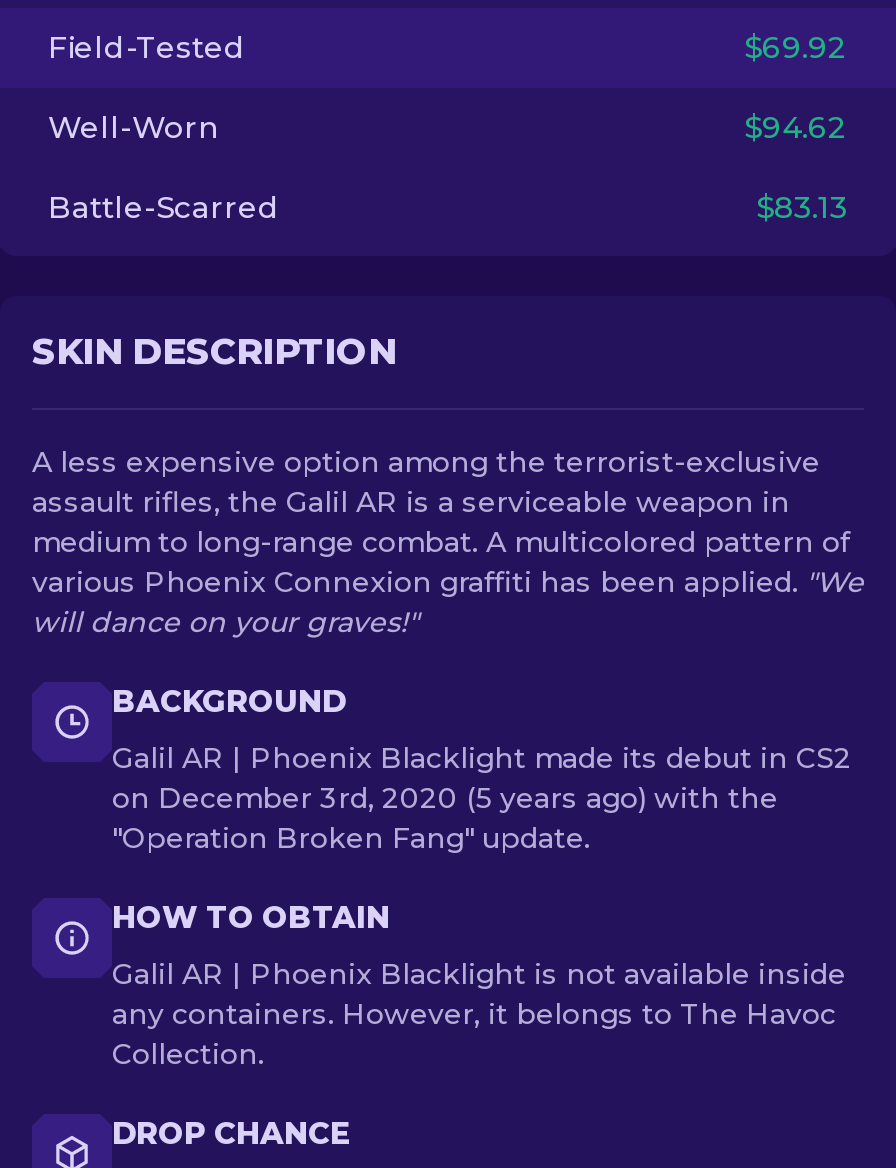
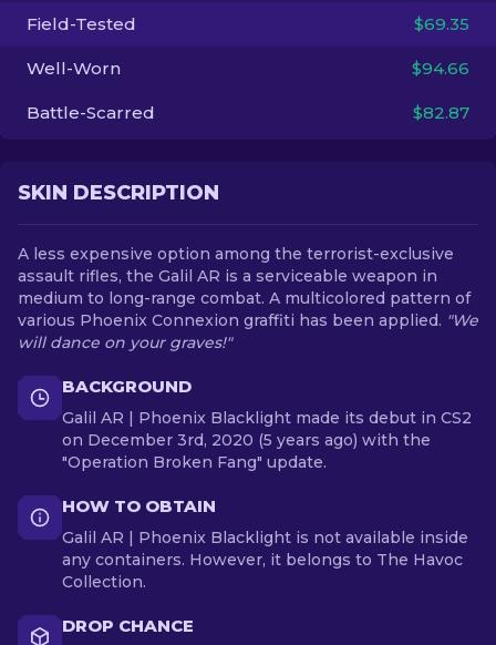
[744,28,848,66] $69.92 -> [414,13,469,34] $69.35
[744,108,848,146] $94.62 -> [412,58,469,79] $94.66
[756,188,848,226] $83.13 -> [413,102,469,123] $82.87

